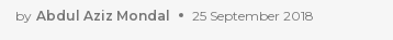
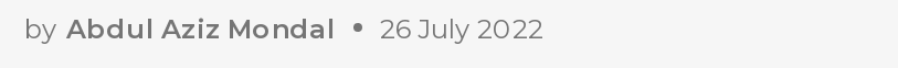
[15,7,314,23] by Abdul Aziz Mondal 25 September 2018 -> [24,11,543,44] by Abdul Aziz Mondal 26 July 2022

